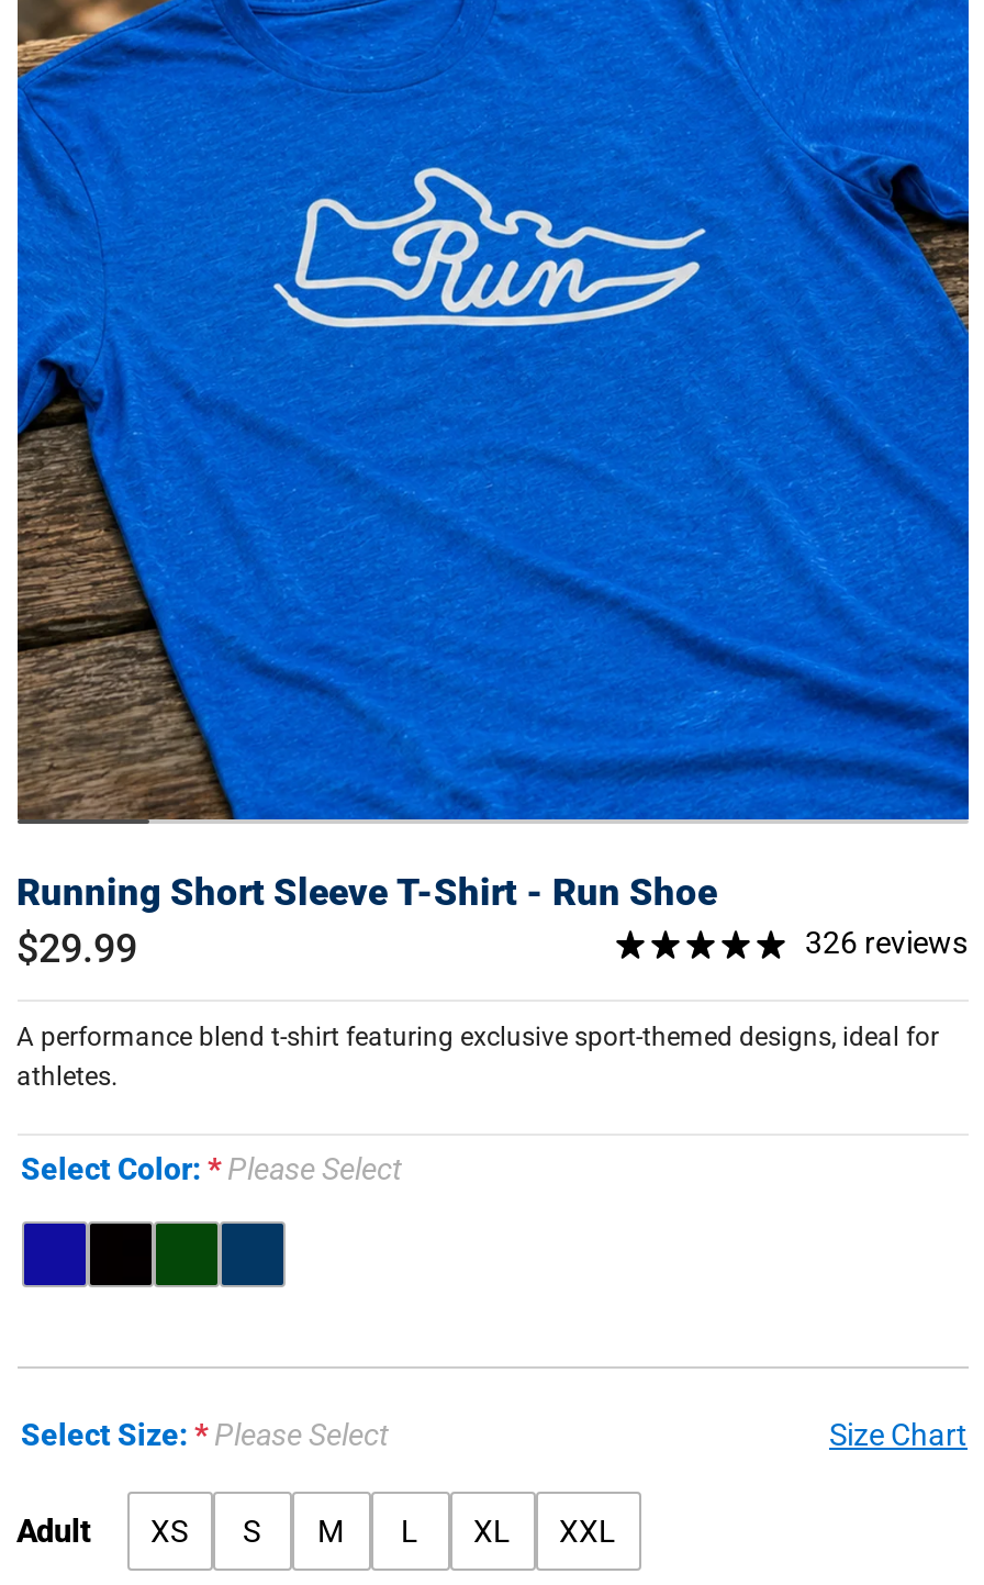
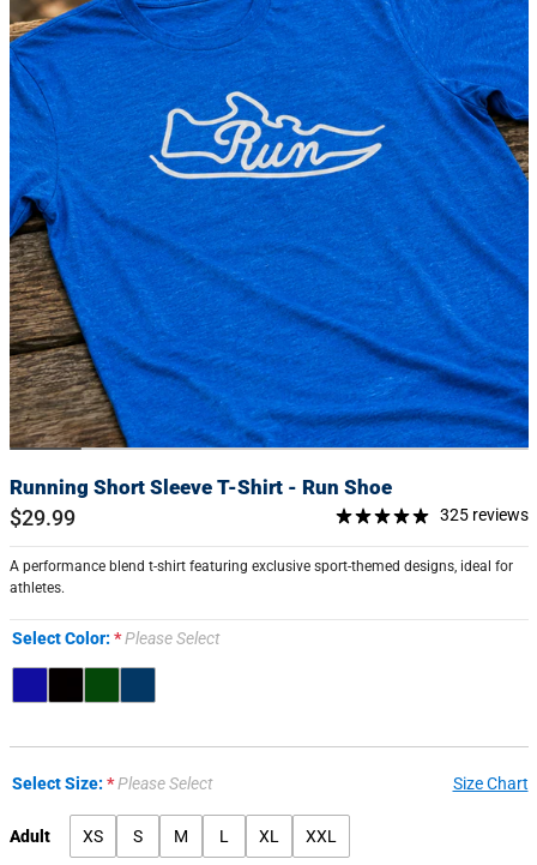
[805,925,968,960] 326 reviews -> [439,505,528,525] 325 reviews

